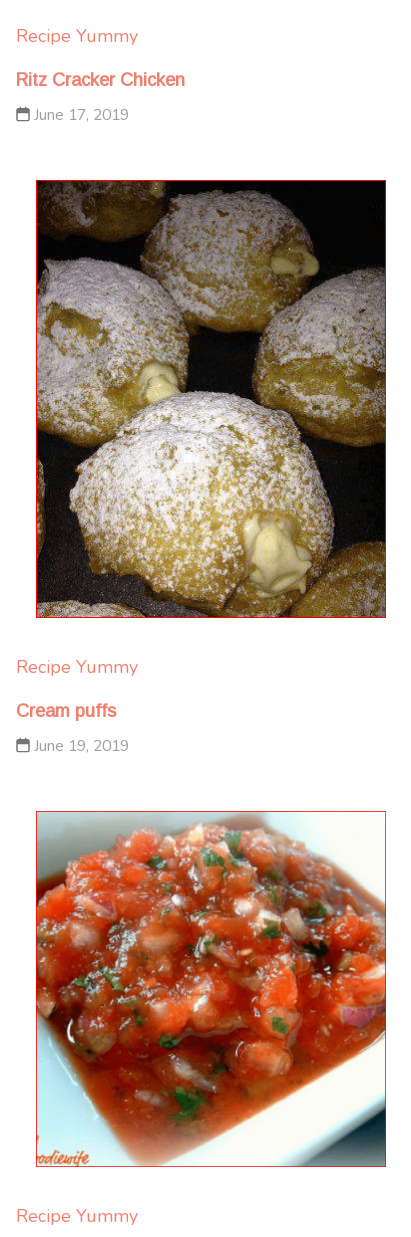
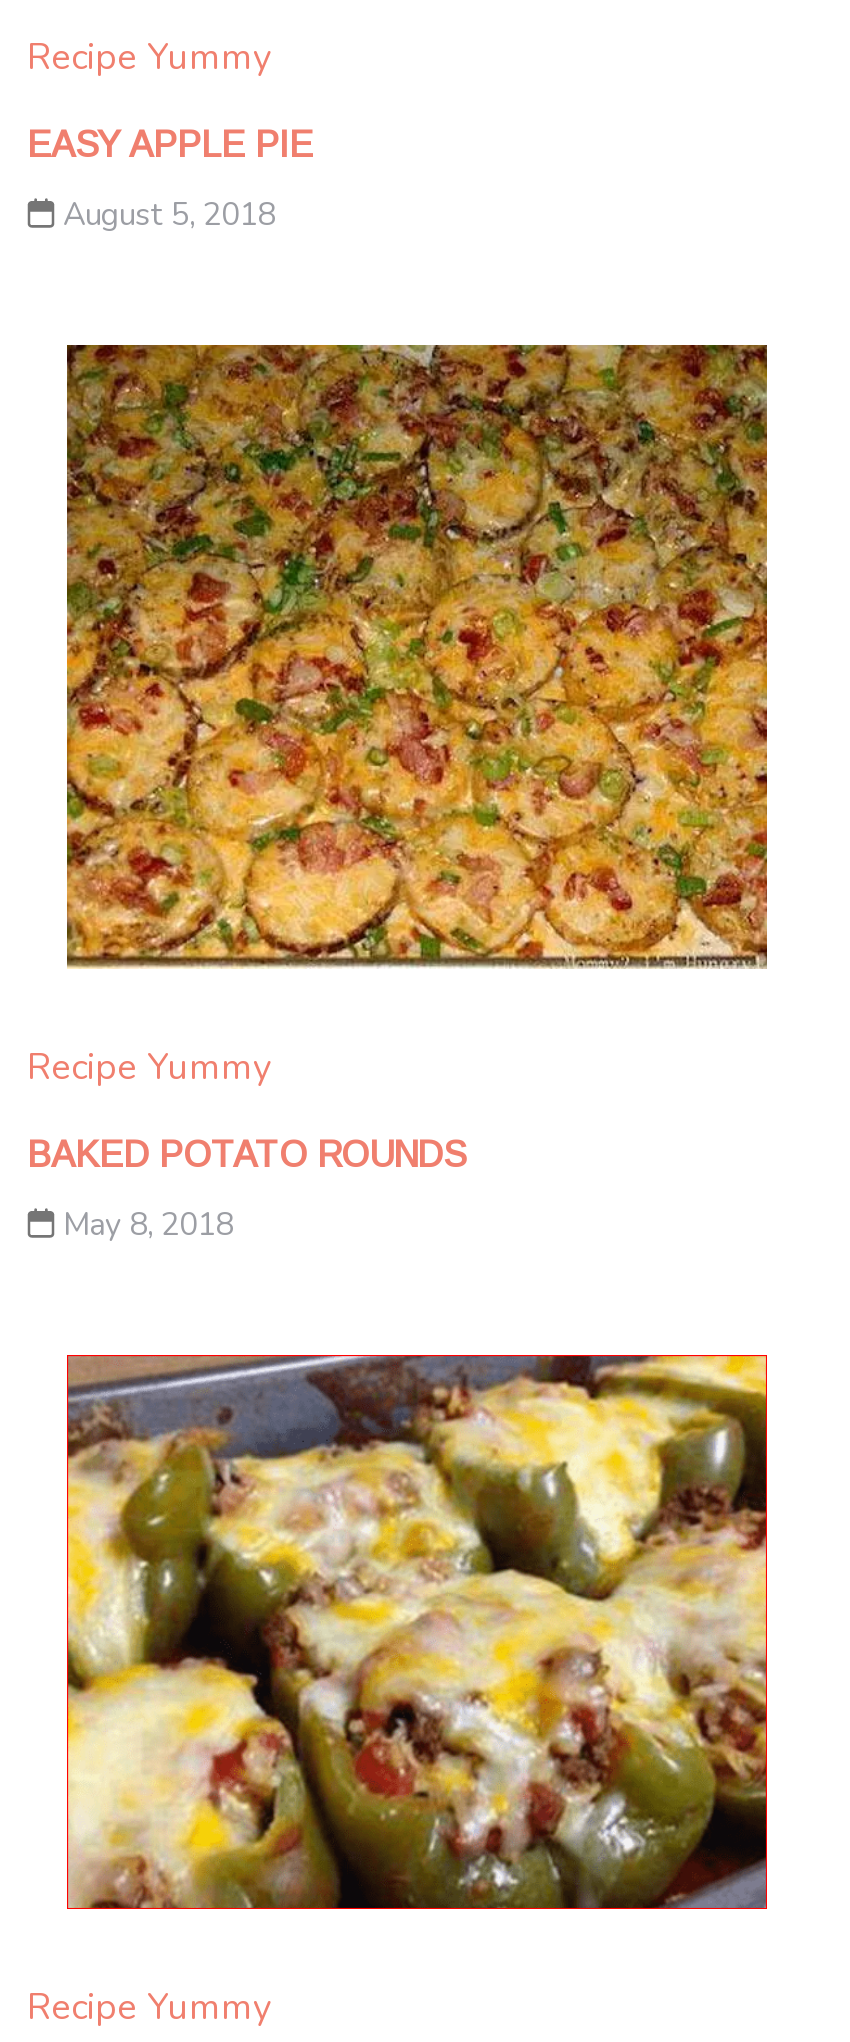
[16,70,185,90] Ritz Cracker Chicken -> [27,124,313,164] EASY APPLE PIE
[34,104,129,126] June 17, 2019 -> [63,192,275,236] August 5, 2018
[35,179,387,619] [image] -> [65,343,769,969] [image]
[16,701,116,721] Cream puffs -> [27,1135,465,1175] BAKED POTATO ROUNDS
[34,735,129,757] June 19, 2019 -> [63,1203,233,1247] May 8, 2018
[35,811,387,1168] [image] -> [65,1355,769,1911] [image]

